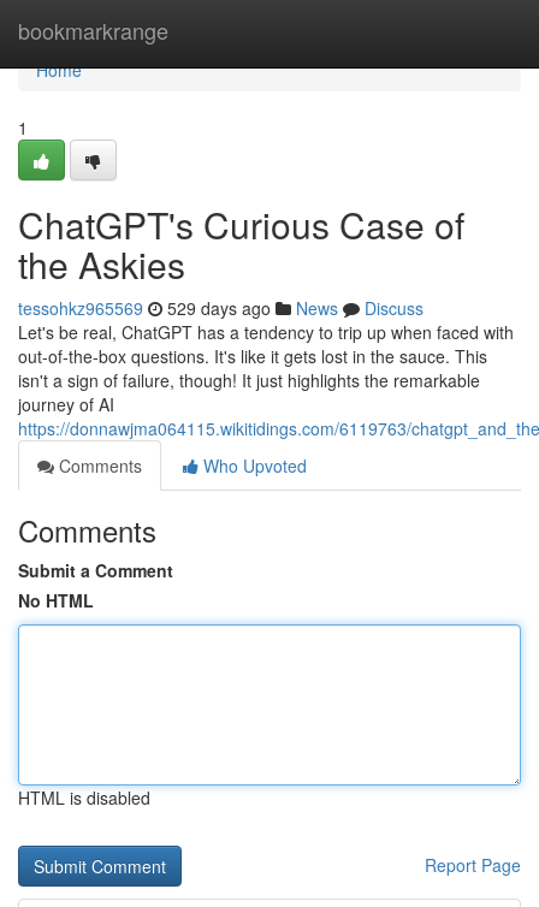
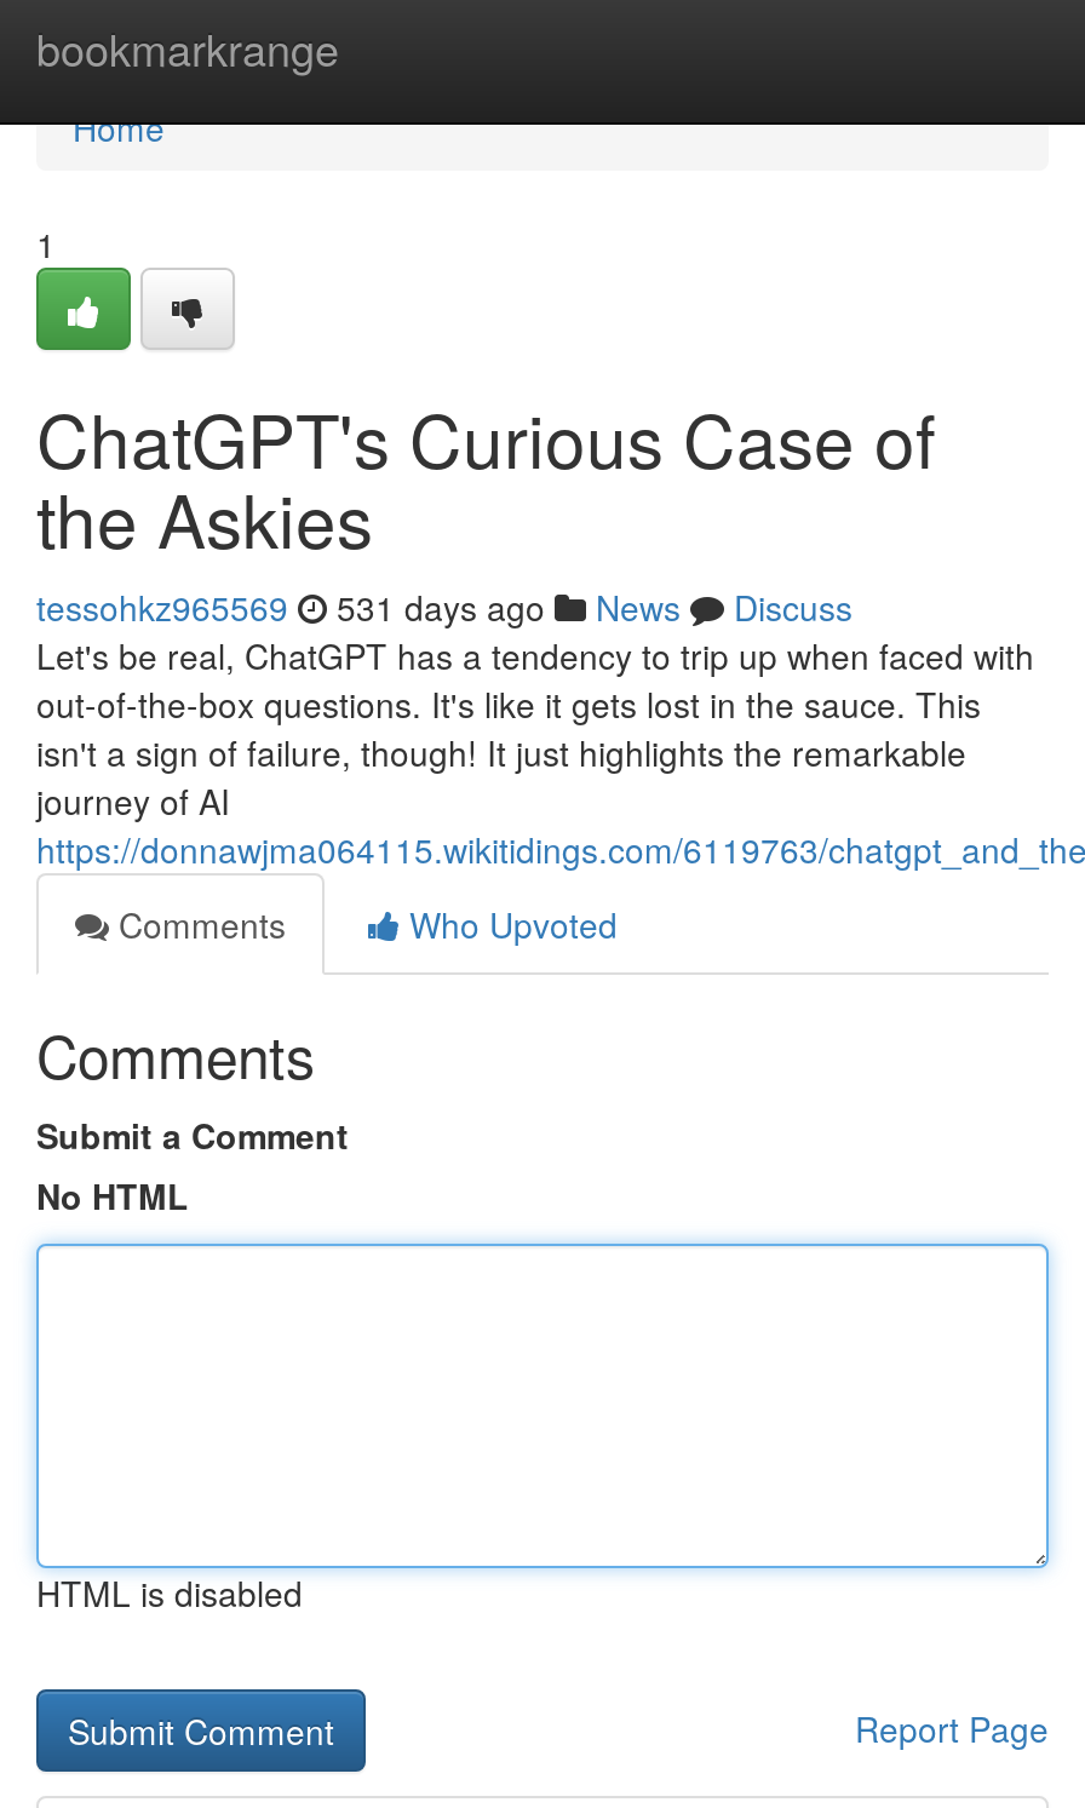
[18,296,423,320] tessohkz965569 529 days ago News Discuss -> [36,582,852,631] tessohkz965569 531 days ago News Discuss

